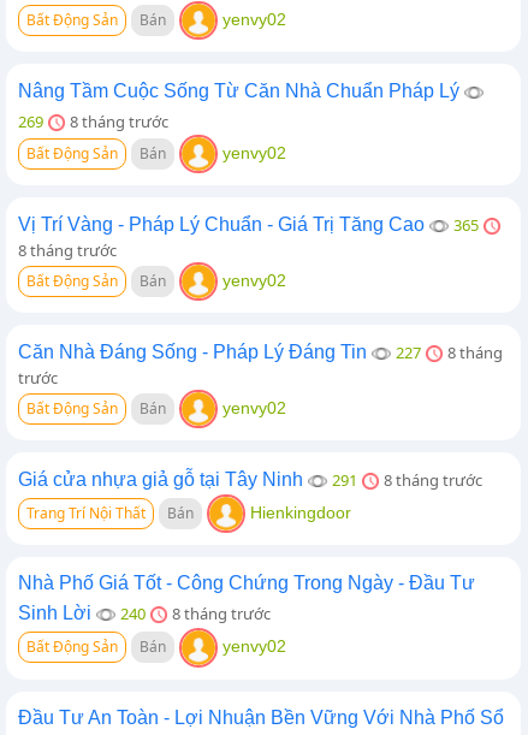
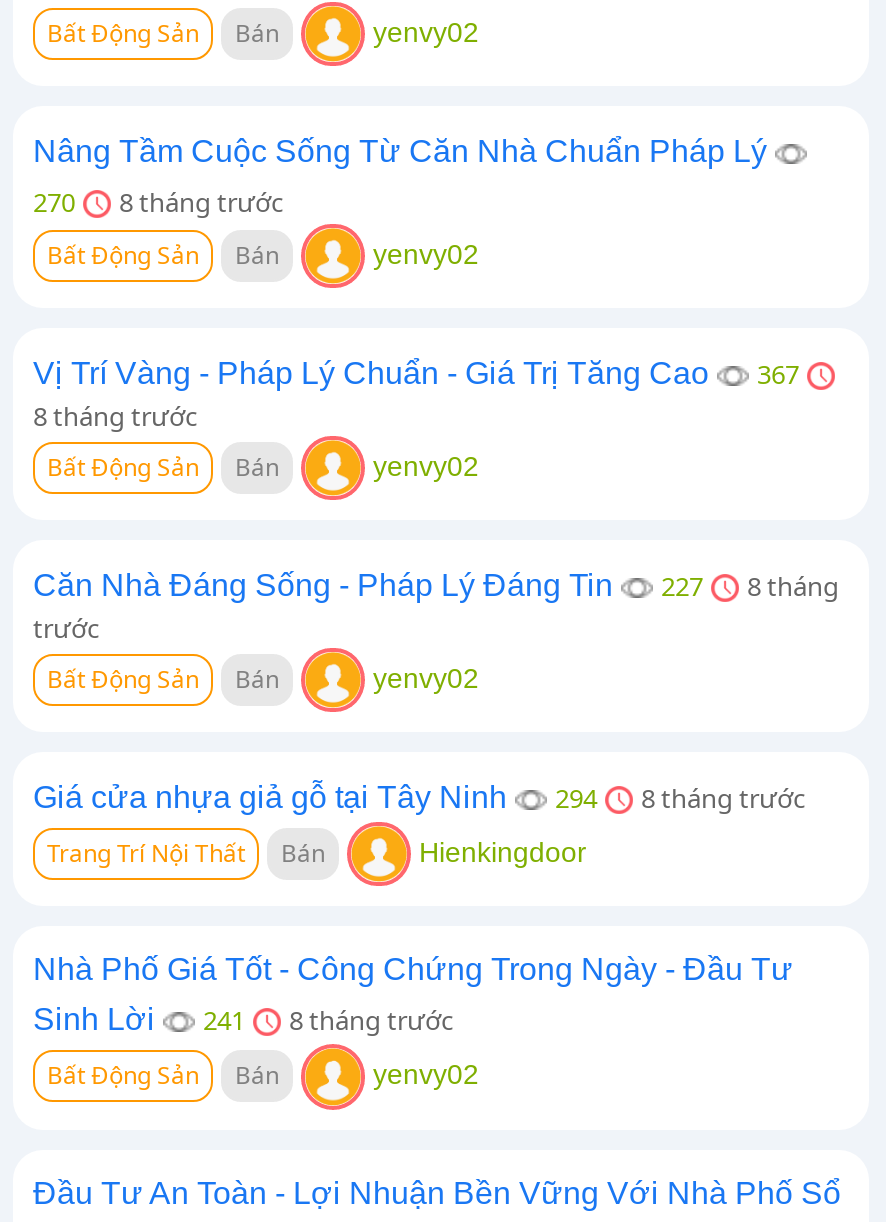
[18,111,168,132] 269 8 tháng trước -> [33,184,283,220] 270 8 tháng trước
[18,214,479,236] Vị Trí Vàng - Pháp Lý Chuẩn - Giá Trị Tăng Cao 365 -> [33,356,799,392] Vị Trí Vàng - Pháp Lý Chuẩn - Giá Trị Tăng Cao 367
[18,470,482,491] Giá cửa nhựa giả gỗ tại Tây Ninh 291 8 tháng trước -> [33,781,805,817] Giá cửa nhựa giả gỗ tại Tây Ninh 294 8 tháng trước
[18,603,271,625] Sinh Lời 240 8 tháng trước -> [33,1003,453,1039] Sinh Lời 241 8 tháng trước

